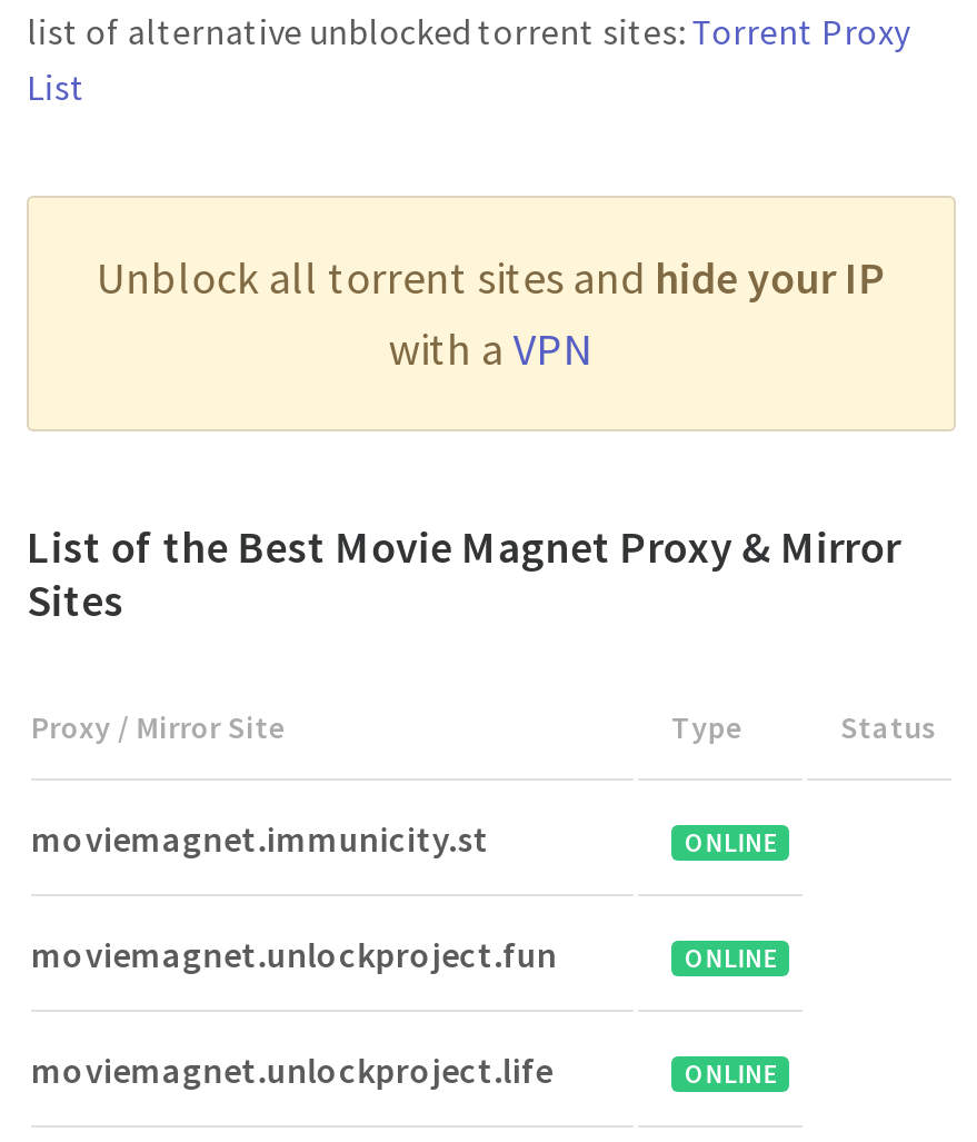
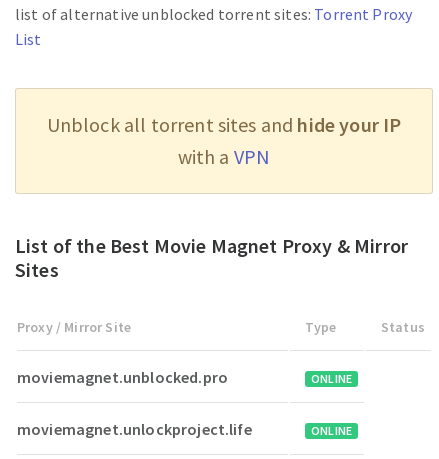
[31,816,777,976] moviemagnet.immunicity.st | ONLINE | moviemagnet.unlockproject.fun -> [17,367,228,387] moviemagnet.unblocked.pro

